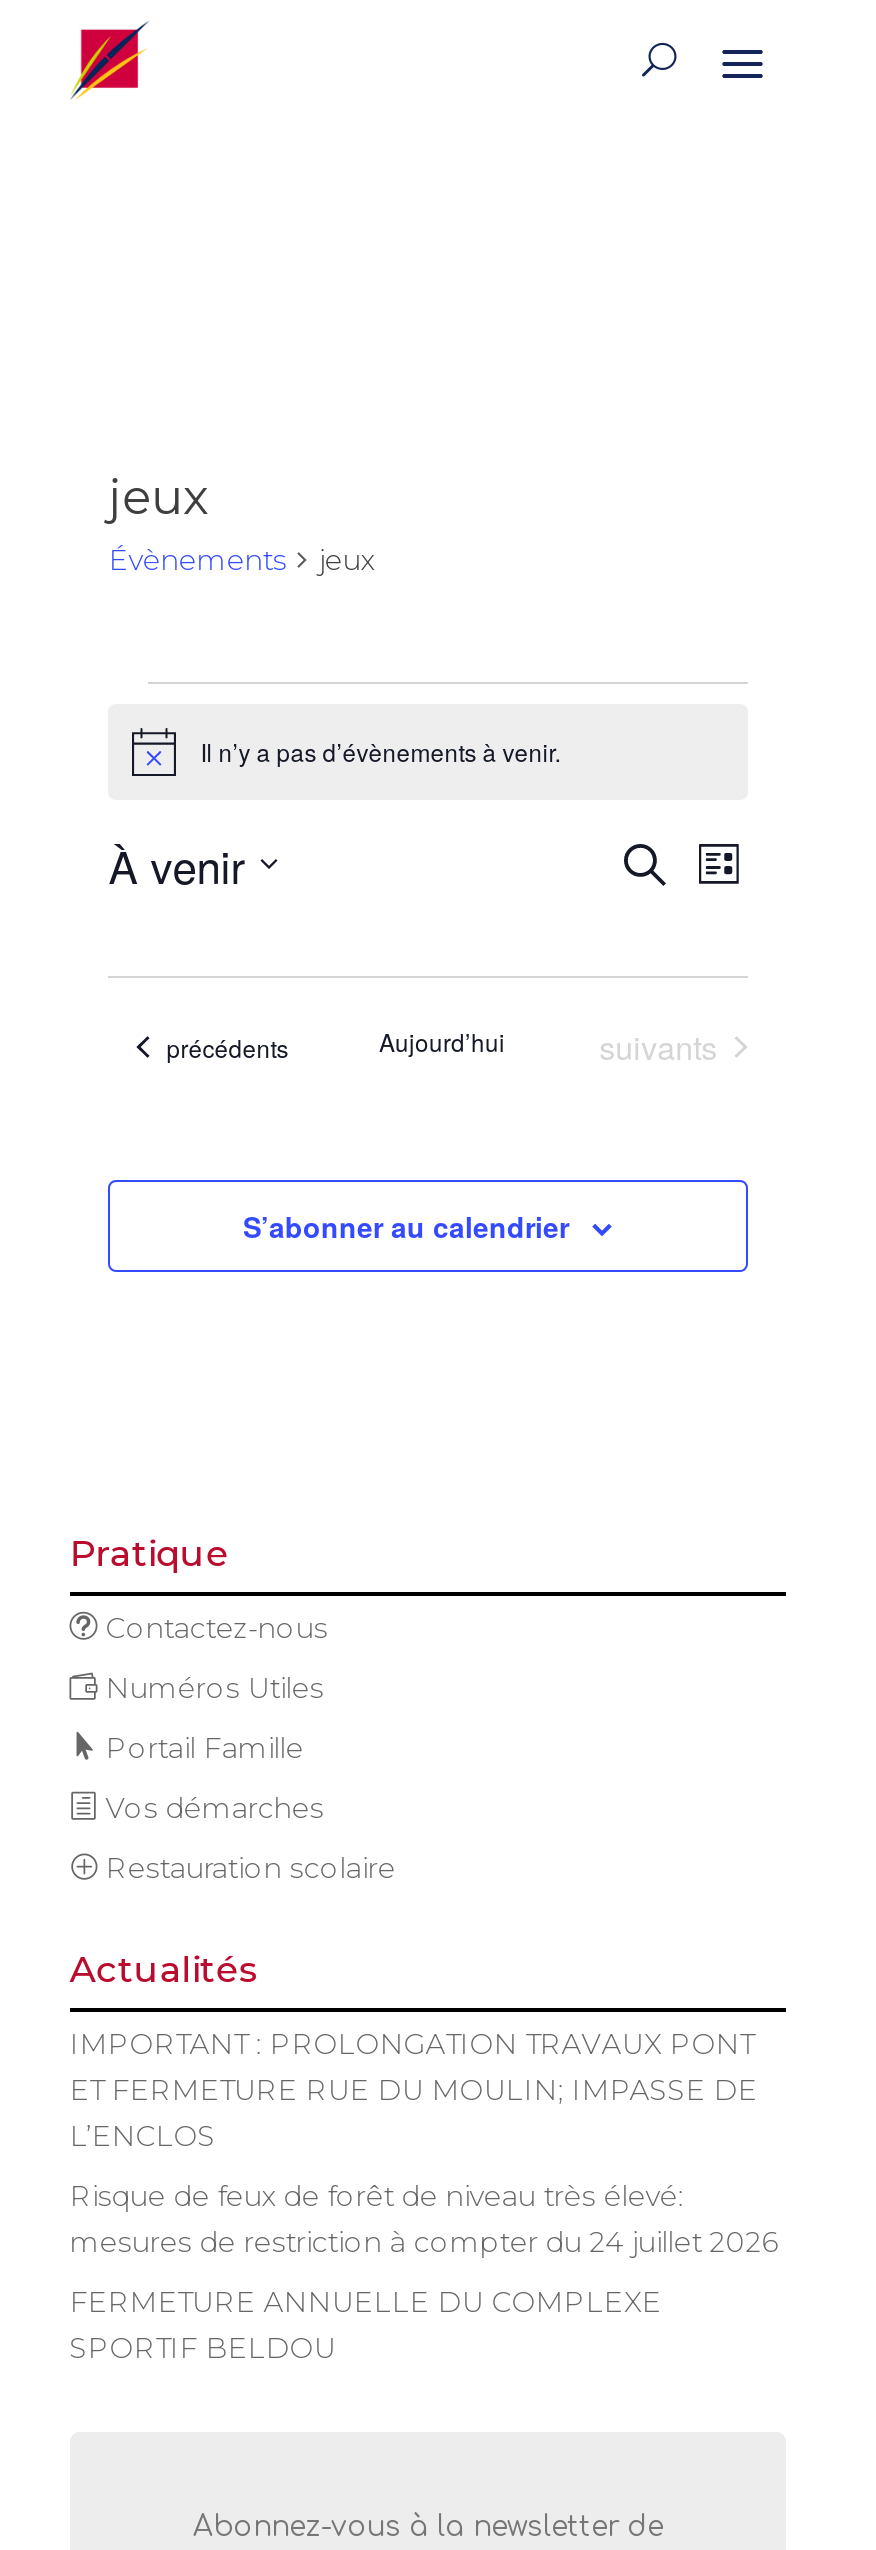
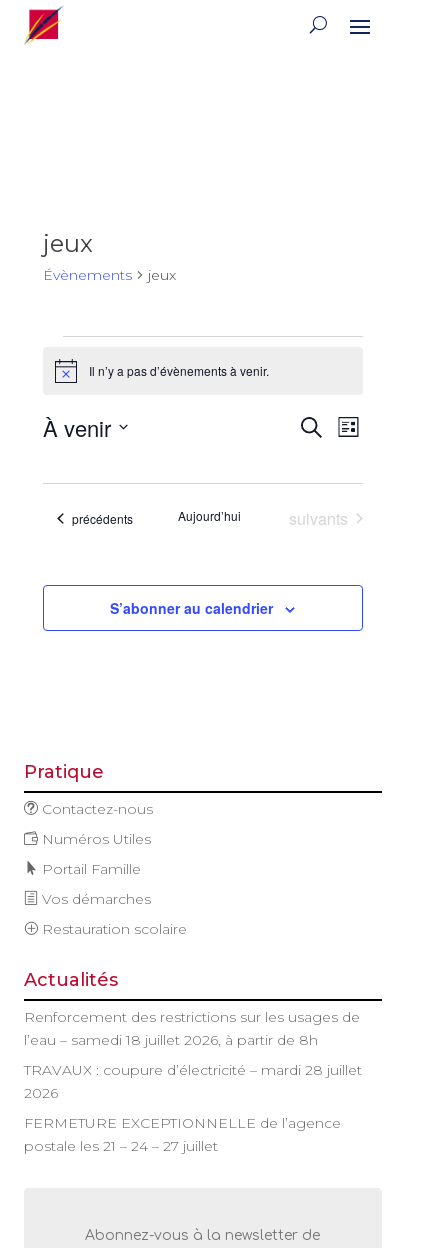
[70,2026,758,2154] IMPORTANT : PROLONGATION TRAVAUX PONT | ET FERMETURE RUE DU MOULIN; IMPASSE DE | L’ENCLOS -> [24,1008,360,1049] Renforcement des restrictions sur les usages de | l’eau – samedi 18 juillet 2026, à partir de 8h
[70,2178,778,2260] Risque de feux de forêt de niveau très élevé: | mesures de restriction à compter du 24 juillet 2026 -> [24,1061,362,1102] TRAVAUX : coupure d’électricité – mardi 28 juillet | 2026
[70,2284,662,2366] FERMETURE ANNUELLE DU COMPLEXE | SPORTIF BELDOU -> [24,1114,341,1155] FERMETURE EXCEPTIONNELLE de l’agence | postale les 21 – 24 – 27 juillet

